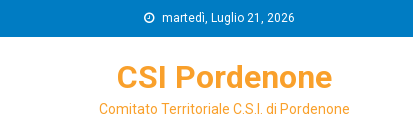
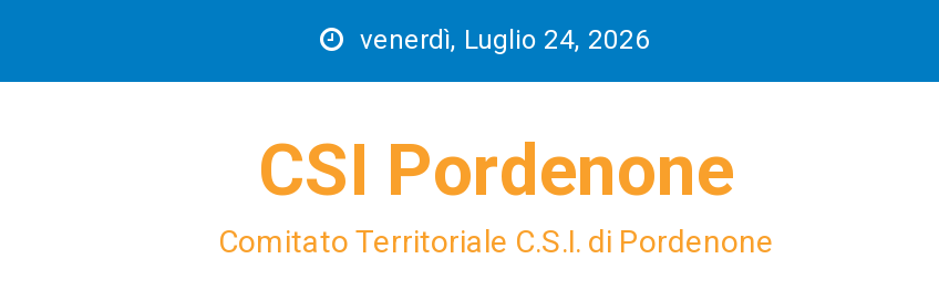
[161,11,294,25] martedì, Luglio 21, 2026 -> [360,24,650,55] venerdì, Luglio 24, 2026

